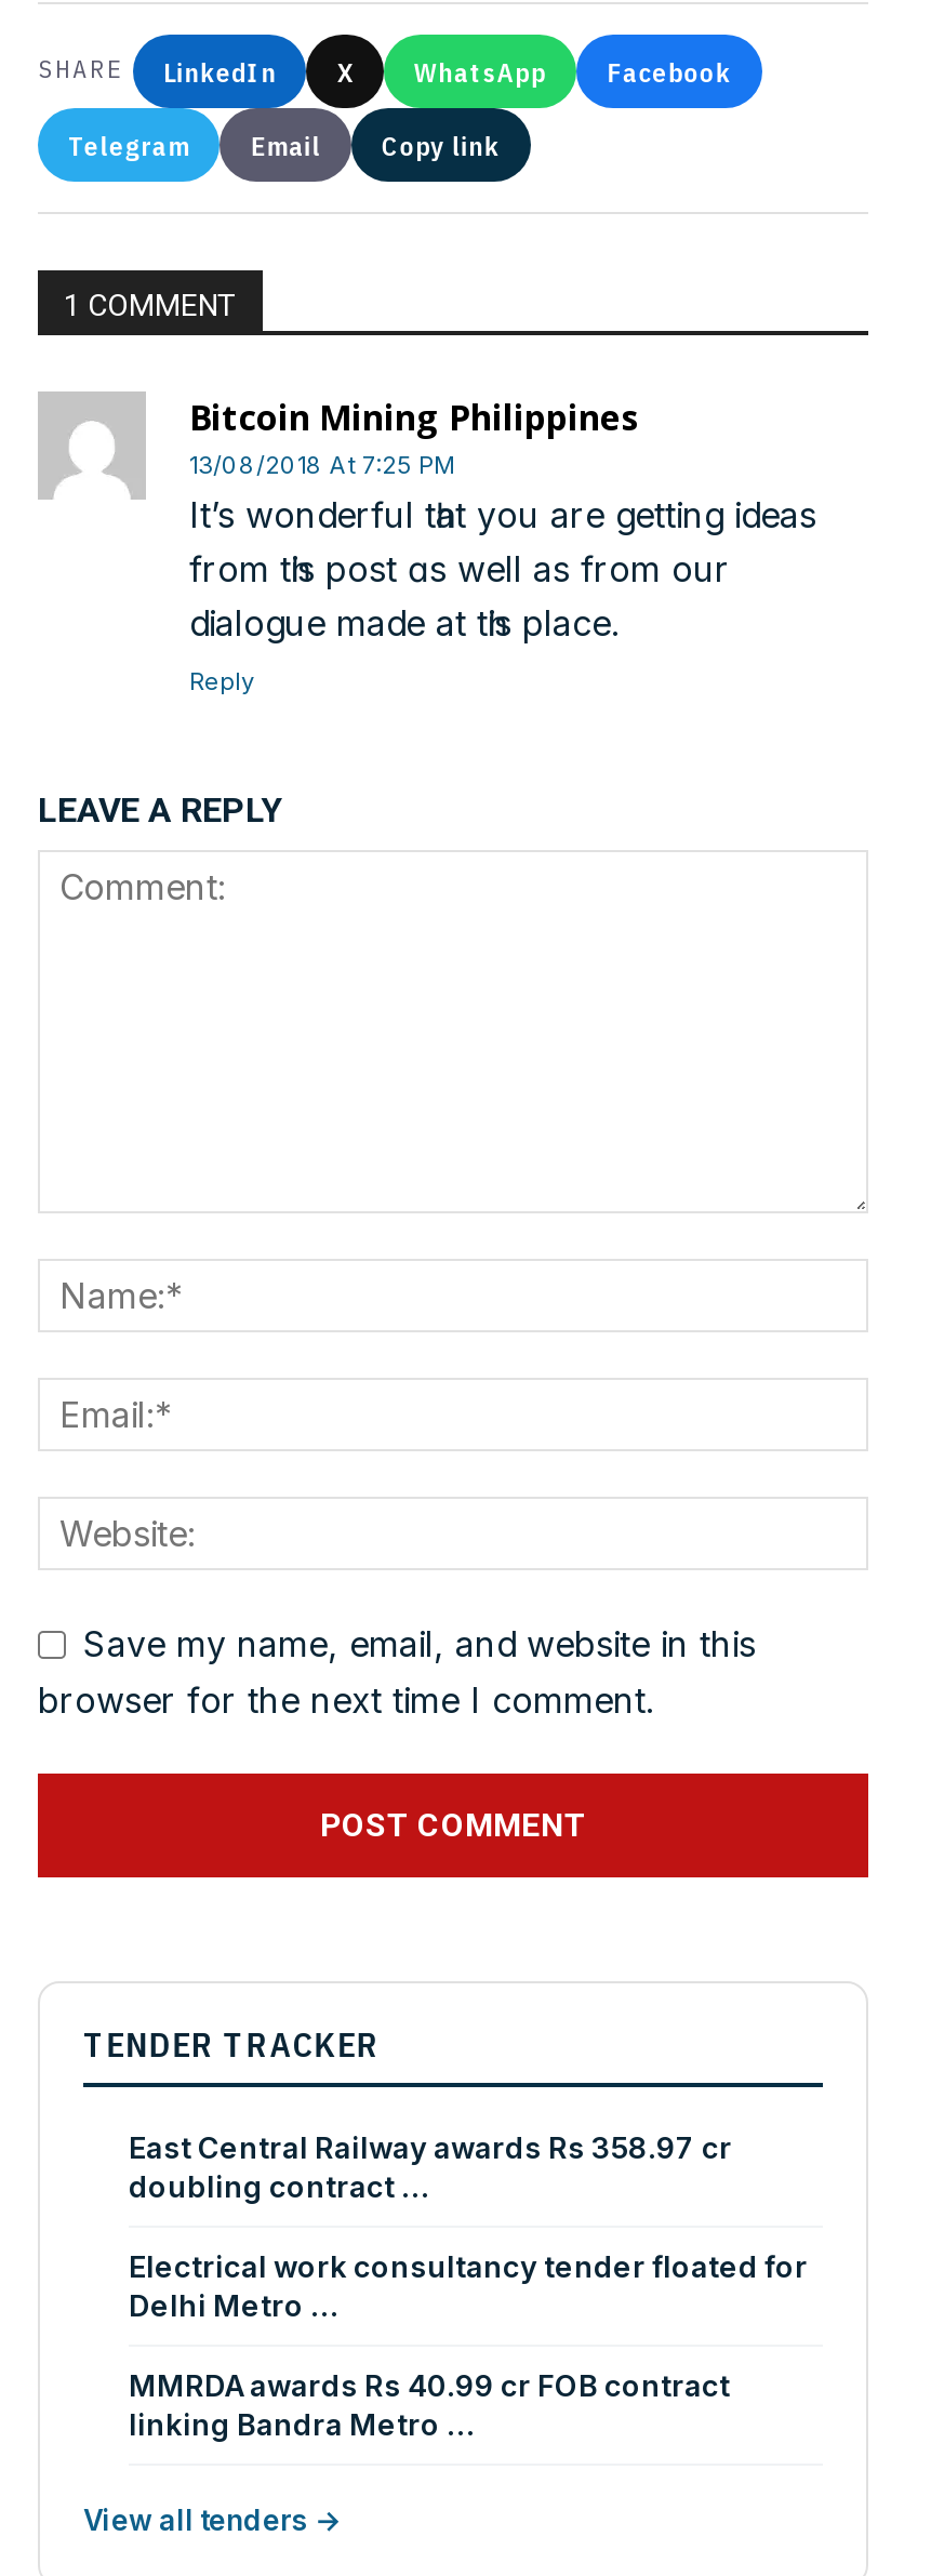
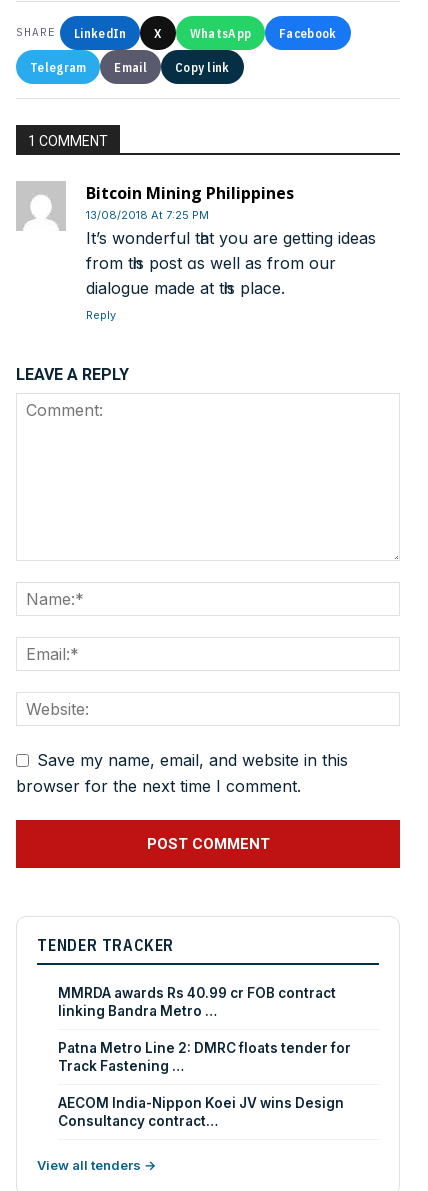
[129,2130,808,2323] East Central Railway awards Rs 358.97 cr | doubling contract … | Electrical work consultancy tender floated for | Delhi Metro … -> none
moved [129,2368,730,2442] -> [58,985,336,1019]: MMRDA awards Rs 40.99 cr FOB contract | linking Bandra Metro …
none -> [58,1040,351,1129] Patna Metro Line 2: DMRC floats tender for | Track Fastening … | AECOM India-Nippon Koei JV wins Design | Consultancy contract…

